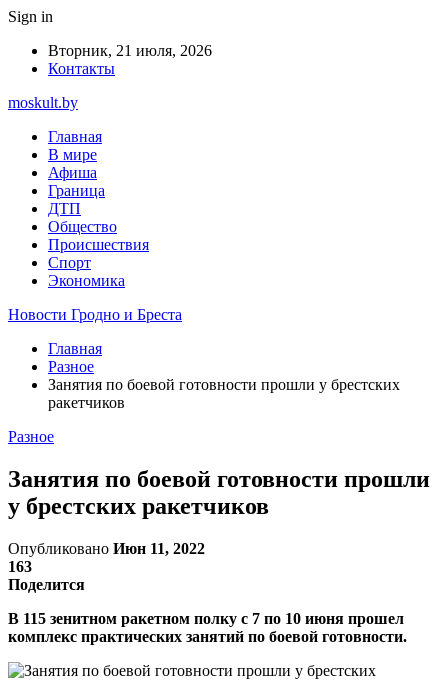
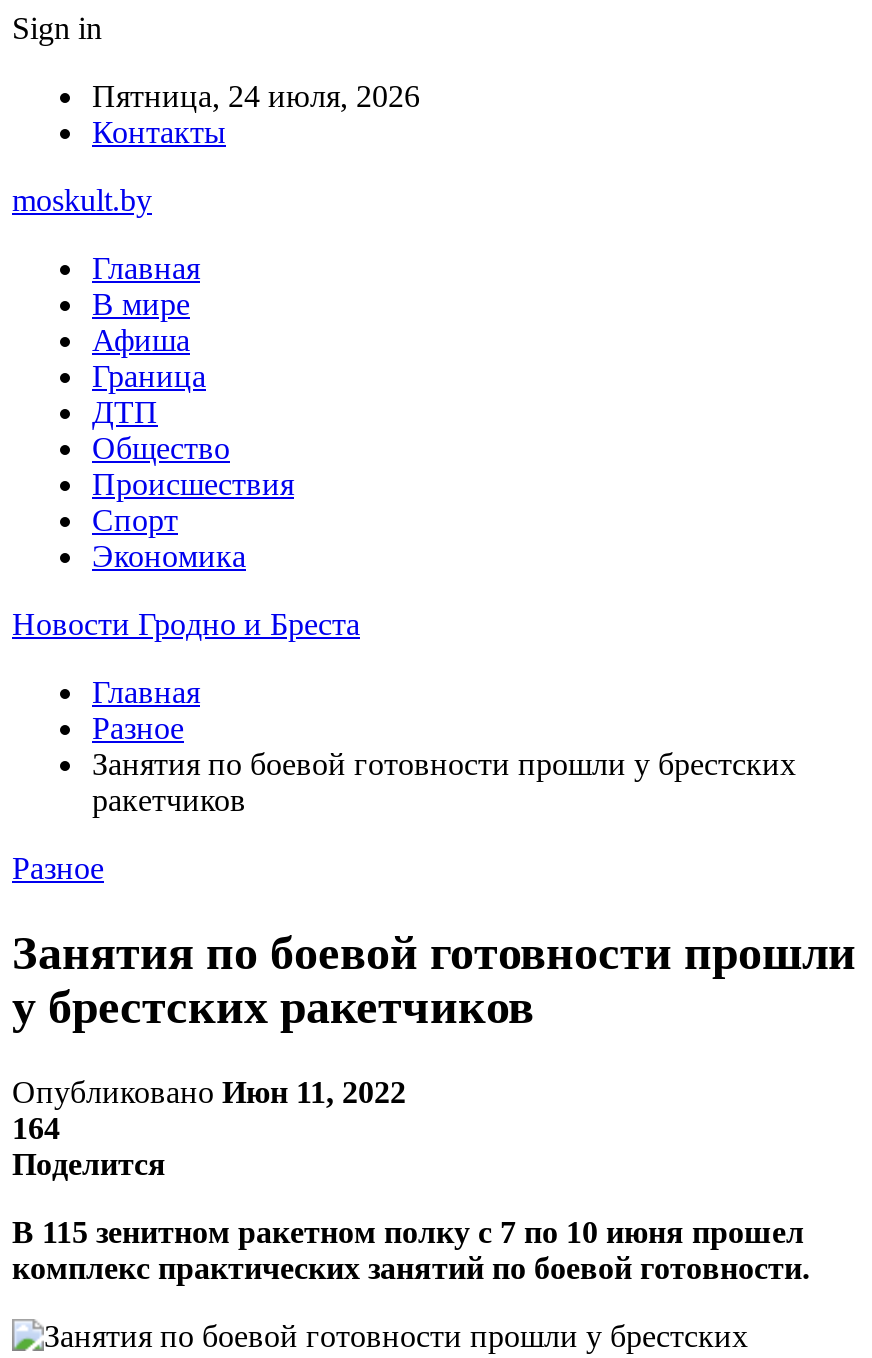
[48,42,212,59] Вторник, 21 июля, 2026 -> [92,79,420,113] Пятница, 24 июля, 2026
[8,558,32,575] 163 -> [12,1111,60,1145] 164

